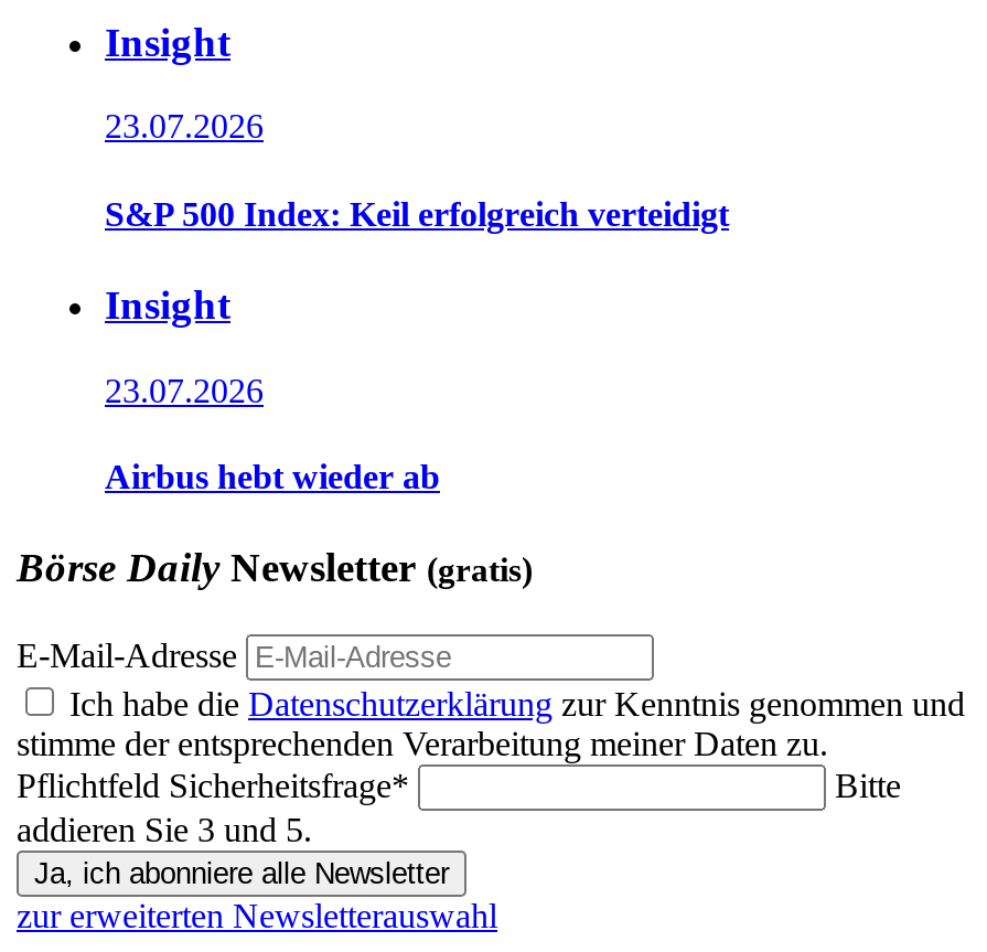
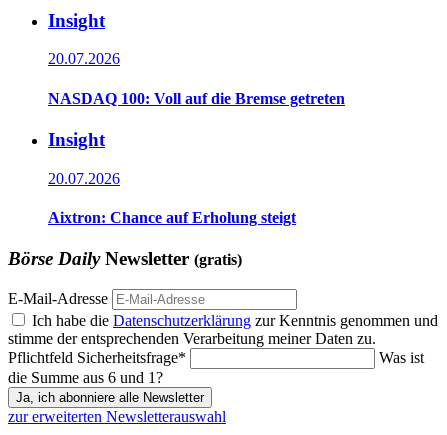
[105,108,264,145] 23.07.2026 -> [48,50,120,67] 20.07.2026
[105,194,729,232] S&P 500 Index: Keil erfolgreich verteidigt -> [48,90,345,107] NASDAQ 100: Voll auf die Bremse getreten
[105,371,264,408] 23.07.2026 -> [48,170,120,187] 20.07.2026
[105,457,440,495] Airbus hebt wieder ab -> [48,209,296,226] Aixtron: Chance auf Erholung steigt
[17,766,901,848] Bitte | addieren Sie 3 und 5. -> [8,349,424,386] Was ist | die Summe aus 6 und 1?

